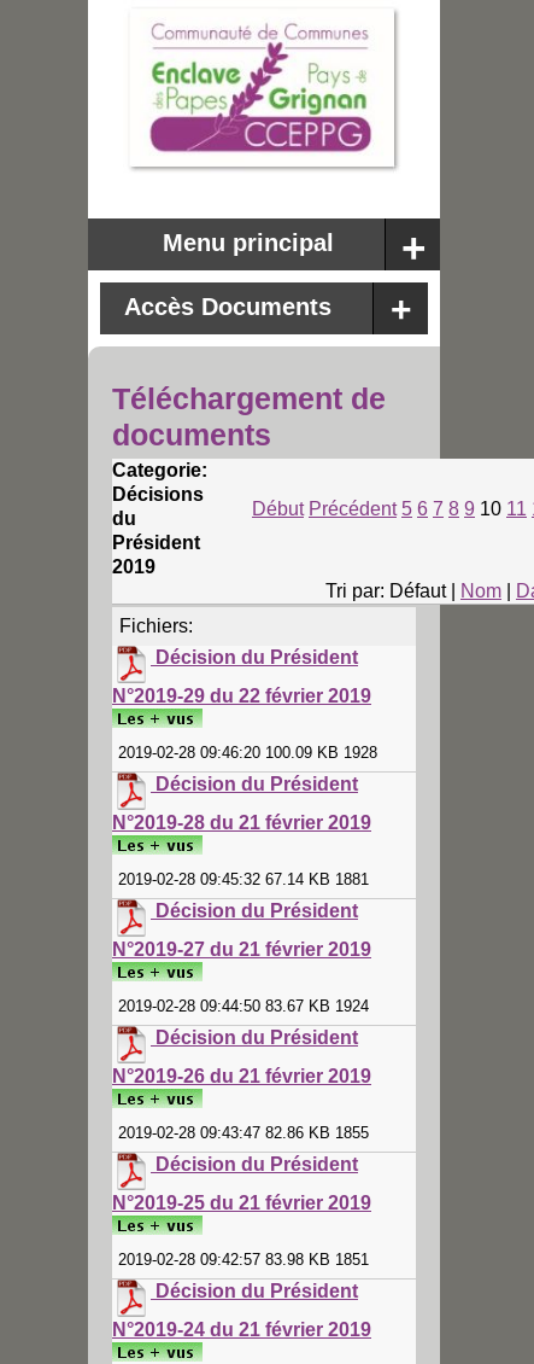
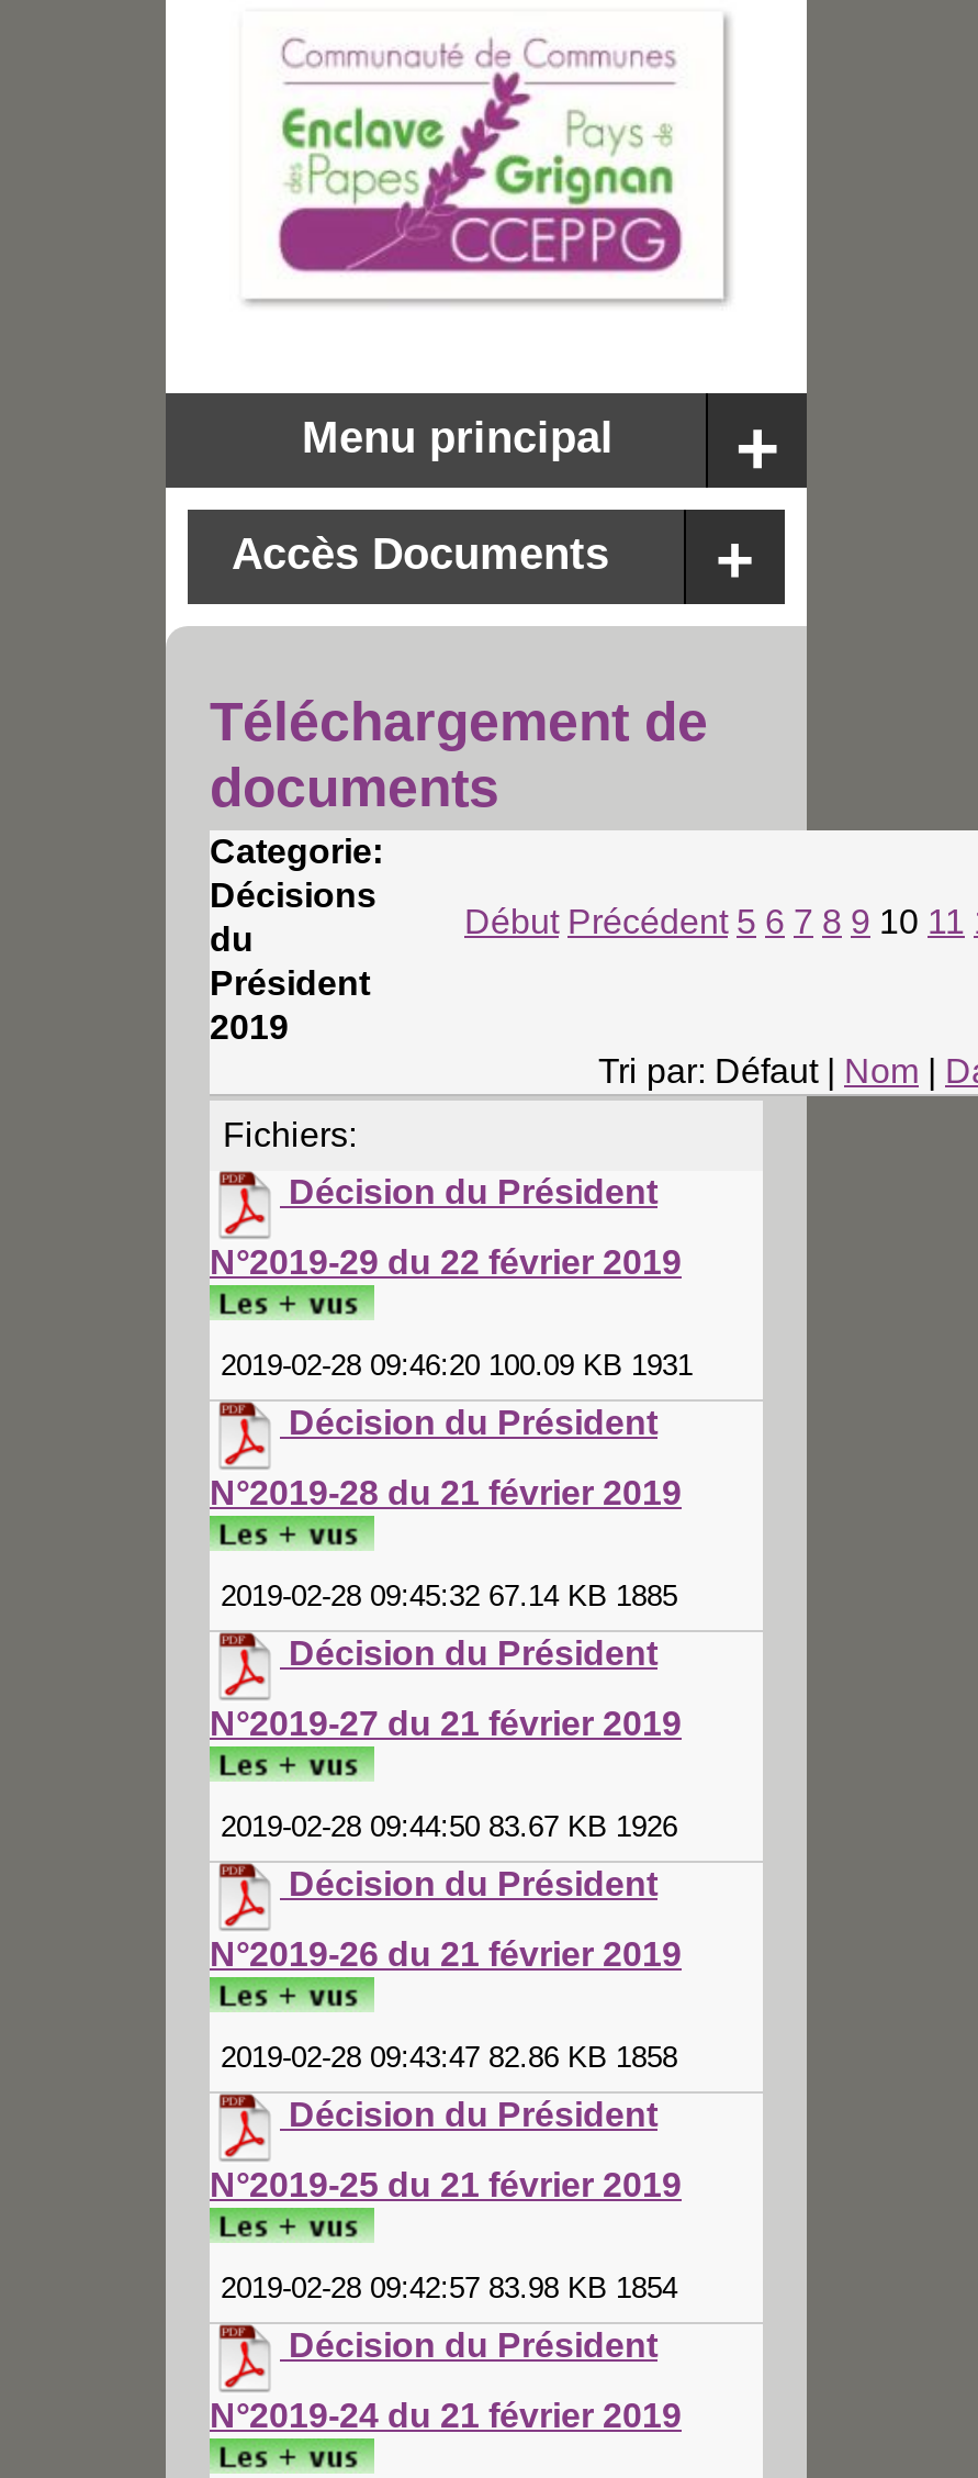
[118,744,377,762] 2019-02-28 09:46:20 100.09 KB 1928 -> [221,1350,693,1383] 2019-02-28 09:46:20 100.09 KB 1931
[118,871,369,889] 2019-02-28 09:45:32 67.14 KB 1881 -> [221,1580,677,1613] 2019-02-28 09:45:32 67.14 KB 1885
[118,998,369,1016] 2019-02-28 09:44:50 83.67 KB 1924 -> [221,1811,677,1844] 2019-02-28 09:44:50 83.67 KB 1926
[118,1124,369,1142] 2019-02-28 09:43:47 82.86 KB 1855 -> [221,2042,677,2075] 2019-02-28 09:43:47 82.86 KB 1858
[118,1251,369,1269] 2019-02-28 09:42:57 83.98 KB 1851 -> [221,2272,677,2305] 2019-02-28 09:42:57 83.98 KB 1854

